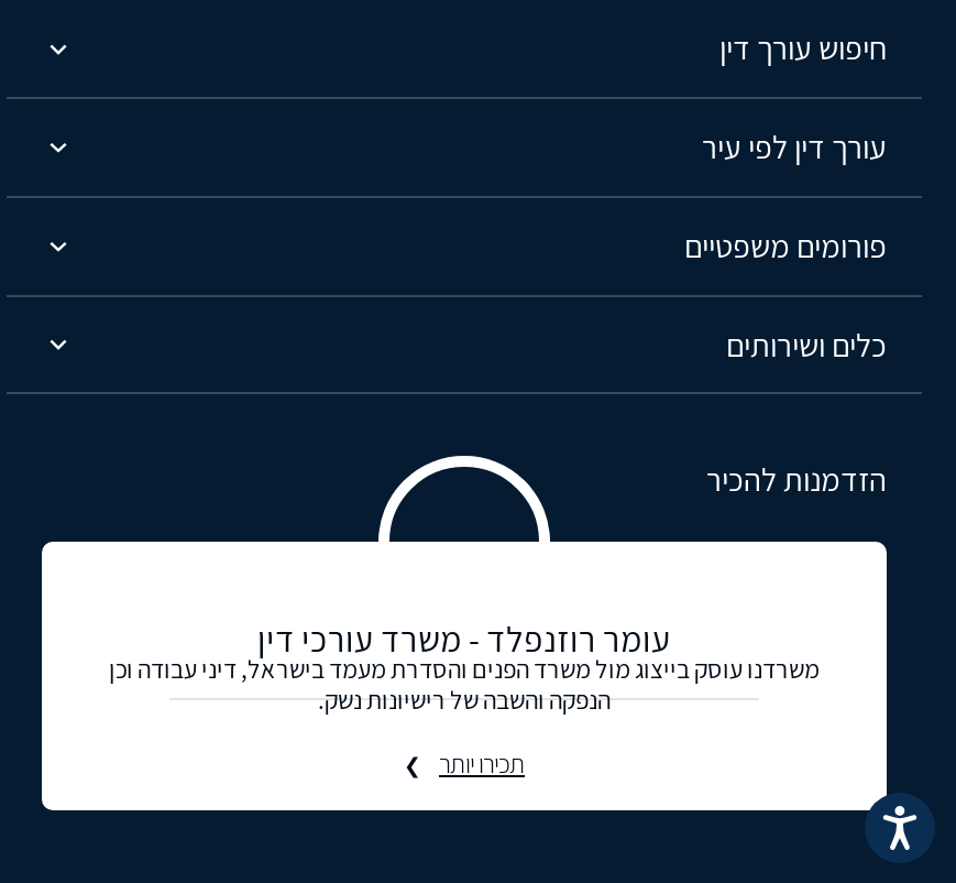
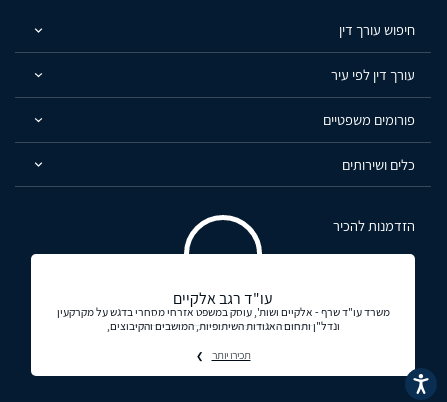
[109,617,820,717] עומר רוזנפלד - משרד עורכי דין | משרדנו עוסק בייצוג מול משרד הפנים והסדרת מעמד בישראל, דיני עבודה וכן | הנפקה והשבה של רישיונות נשק. -> [56,288,389,333] עו"ד רגב אלקיים | משרד עו"ד שרף - אלקיים ושות', עוסק במשפט אזרחי מסחרי בדגש על מקרקעין | ונדל"ן ותחום האגודות השיתופיות, המושבים והקיבוצים,

